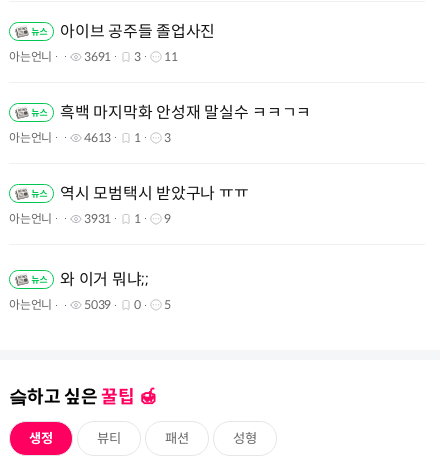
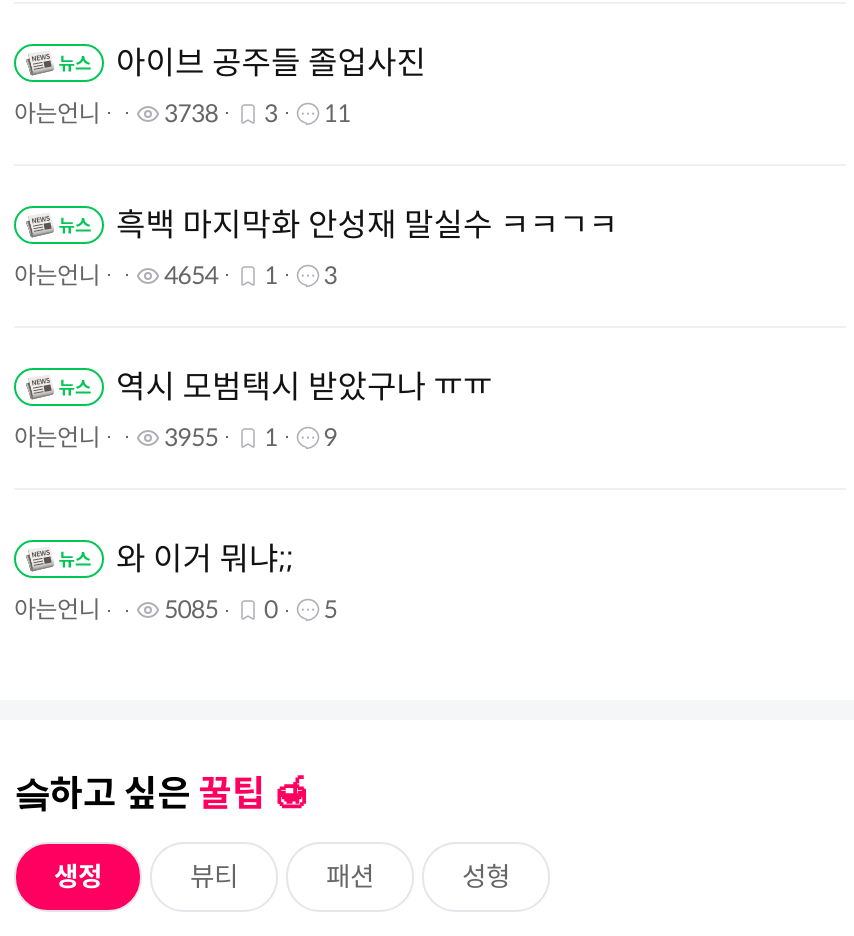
[84,49,177,64] 3691 3 11 -> [164,98,350,128] 3738 3 11
[84,130,170,145] 4613 1 3 -> [164,260,337,290] 4654 1 3
[84,211,170,226] 3931 1 9 -> [164,422,337,452] 3955 1 9
[84,297,170,312] 5039 0 5 -> [164,595,337,625] 5085 0 5

